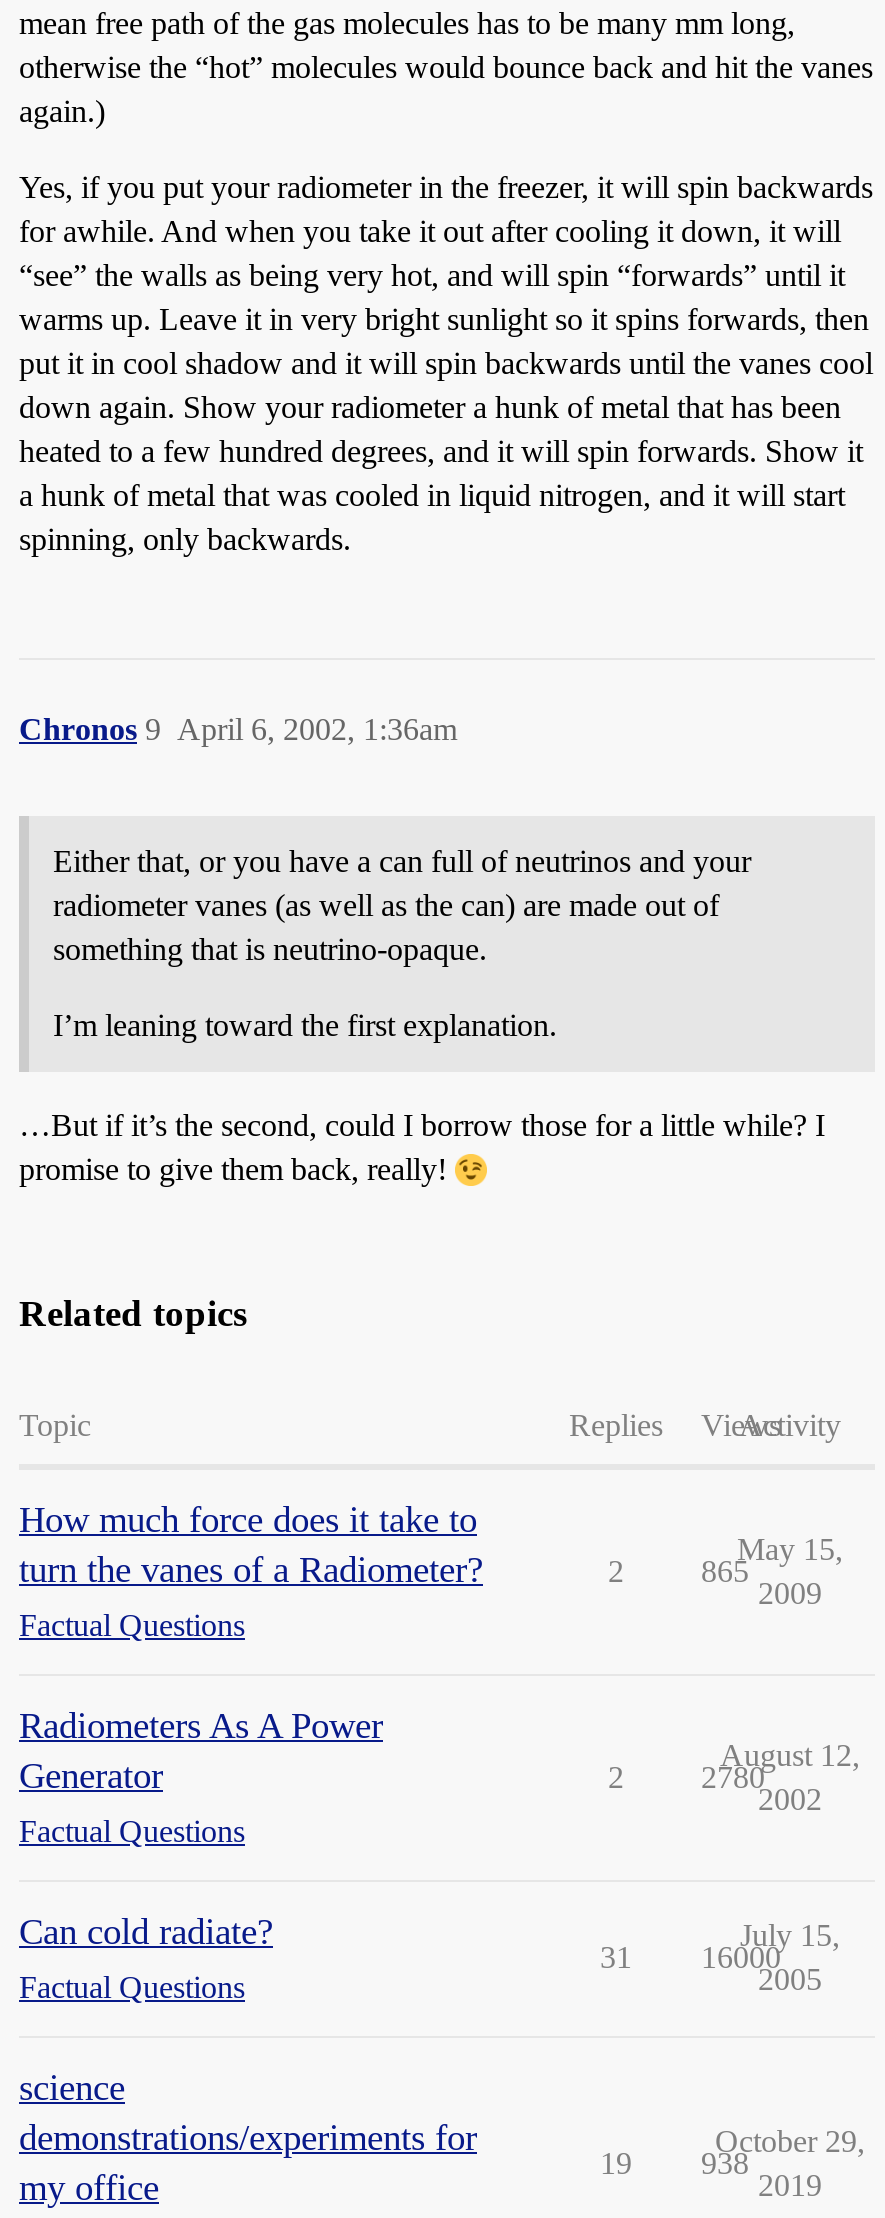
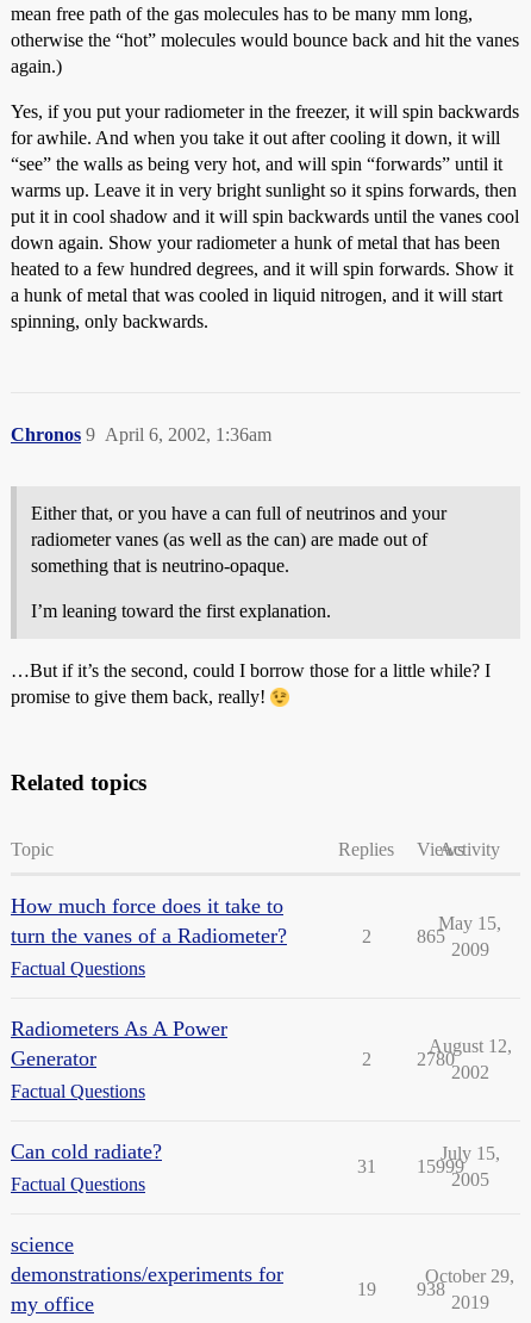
[701,1940,781,1974] 16000 -> [417,1156,464,1176] 15999

